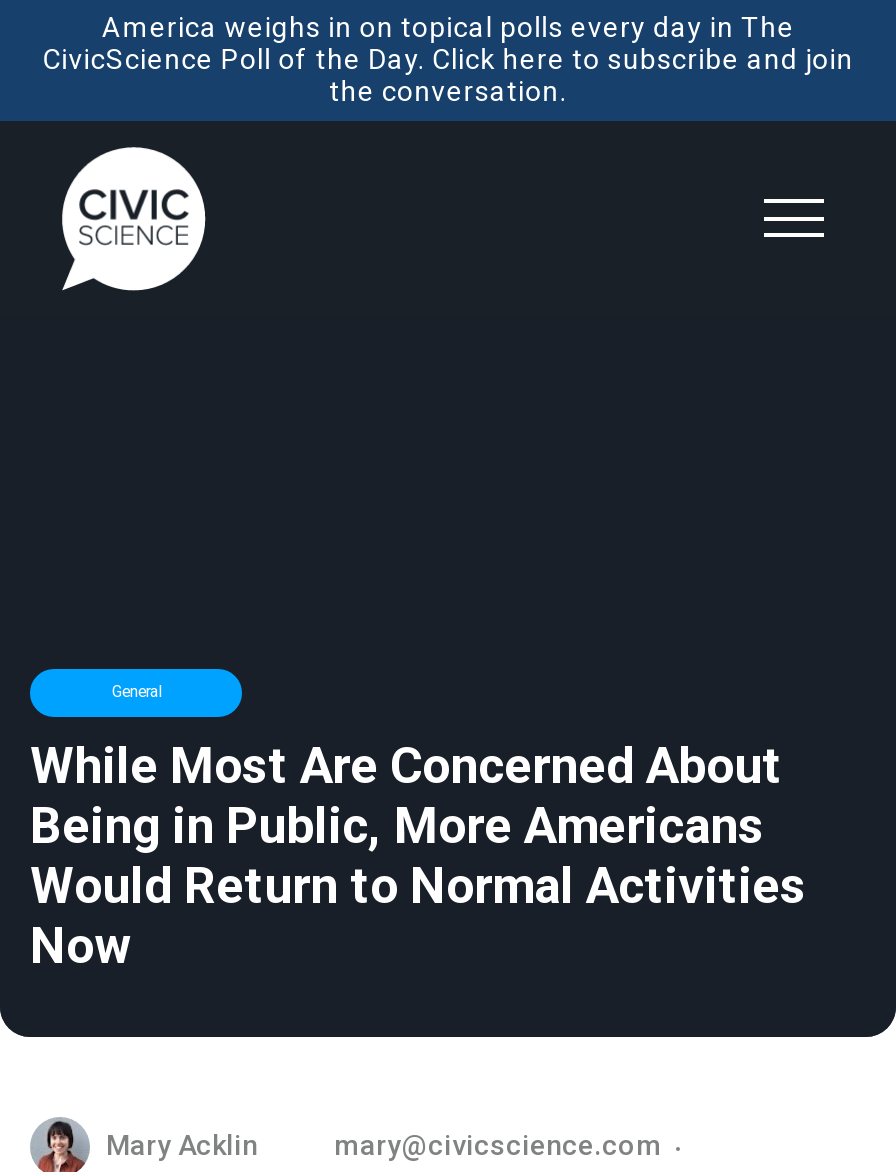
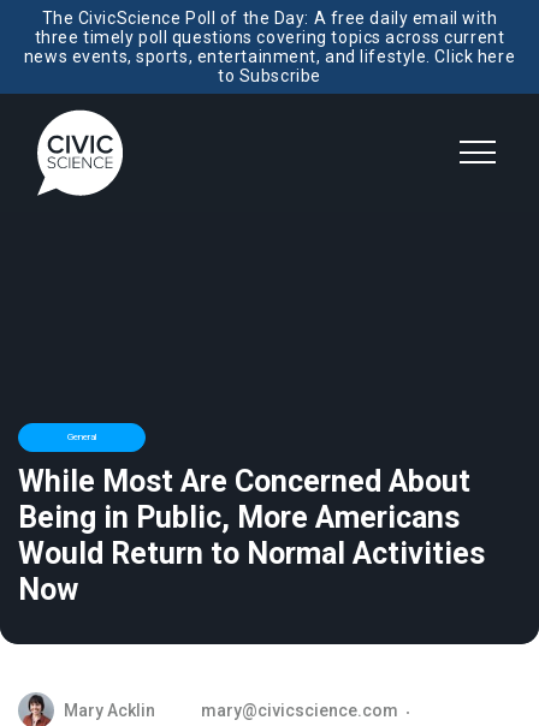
[42,11,854,107] America weighs in on topical polls every day in The | CivicScience Poll of the Day. Click here to subscribe and join | the conversation. -> [24,8,515,85] The CivicScience Poll of the Day: A free daily email with | three timely poll questions covering topics across current | news events, sports, entertainment, and lifestyle. Click here | to Subscribe

